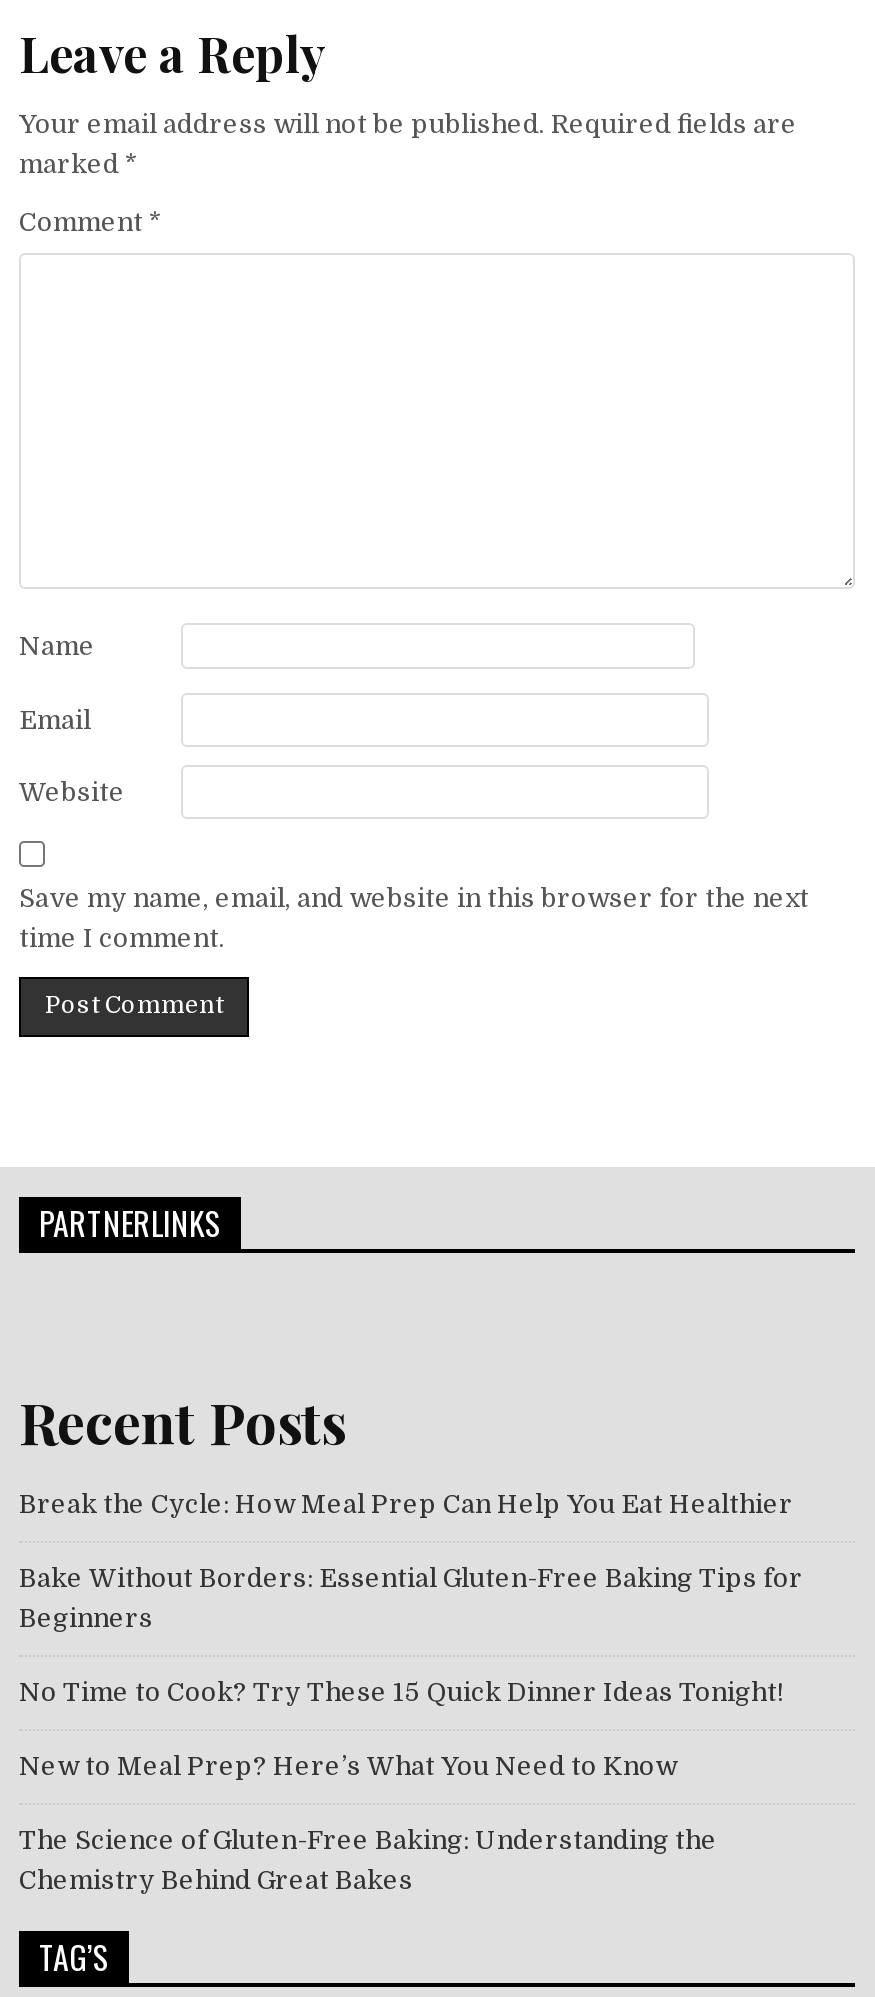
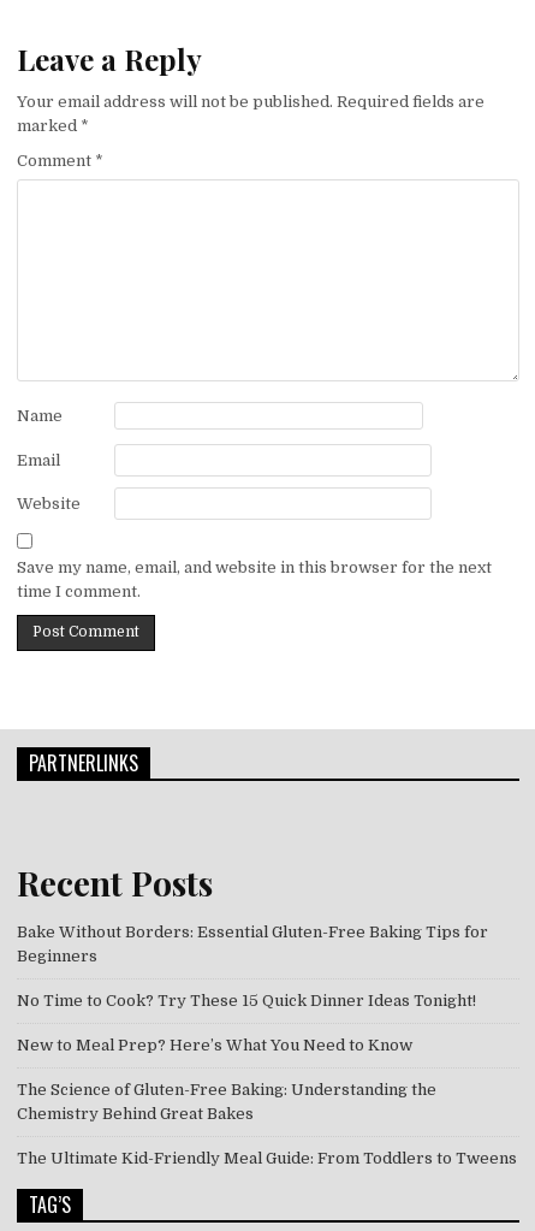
[19,1489,793,1519] Break the Cycle: How Meal Prep Can Help You Eat Healthier -> none
moved [19,1563,803,1895] -> [17,923,488,1123]: Bake Without Borders: Essential Gluten-Free Baking Tips for | Beginners | No Time to Cook? Try These 15 Quick Dinner Ideas Tonight! | New to Meal Prep? Here’s What You Need to Know | The Science of Gluten-Free Baking: Understanding the | Chemistry Behind Great Bakes
none -> [17,1149,517,1167] The Ultimate Kid-Friendly Meal Guide: From Toddlers to Tweens

